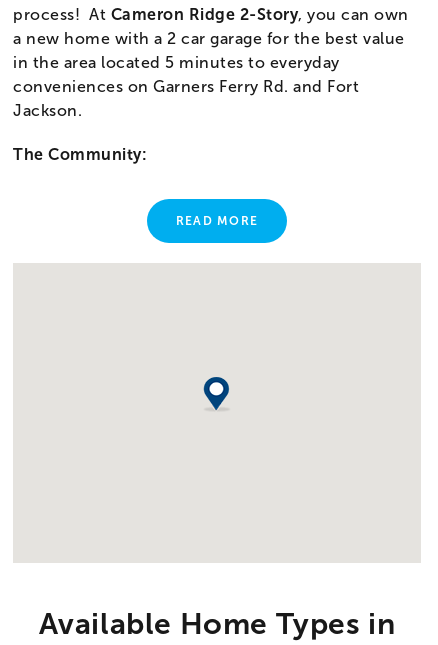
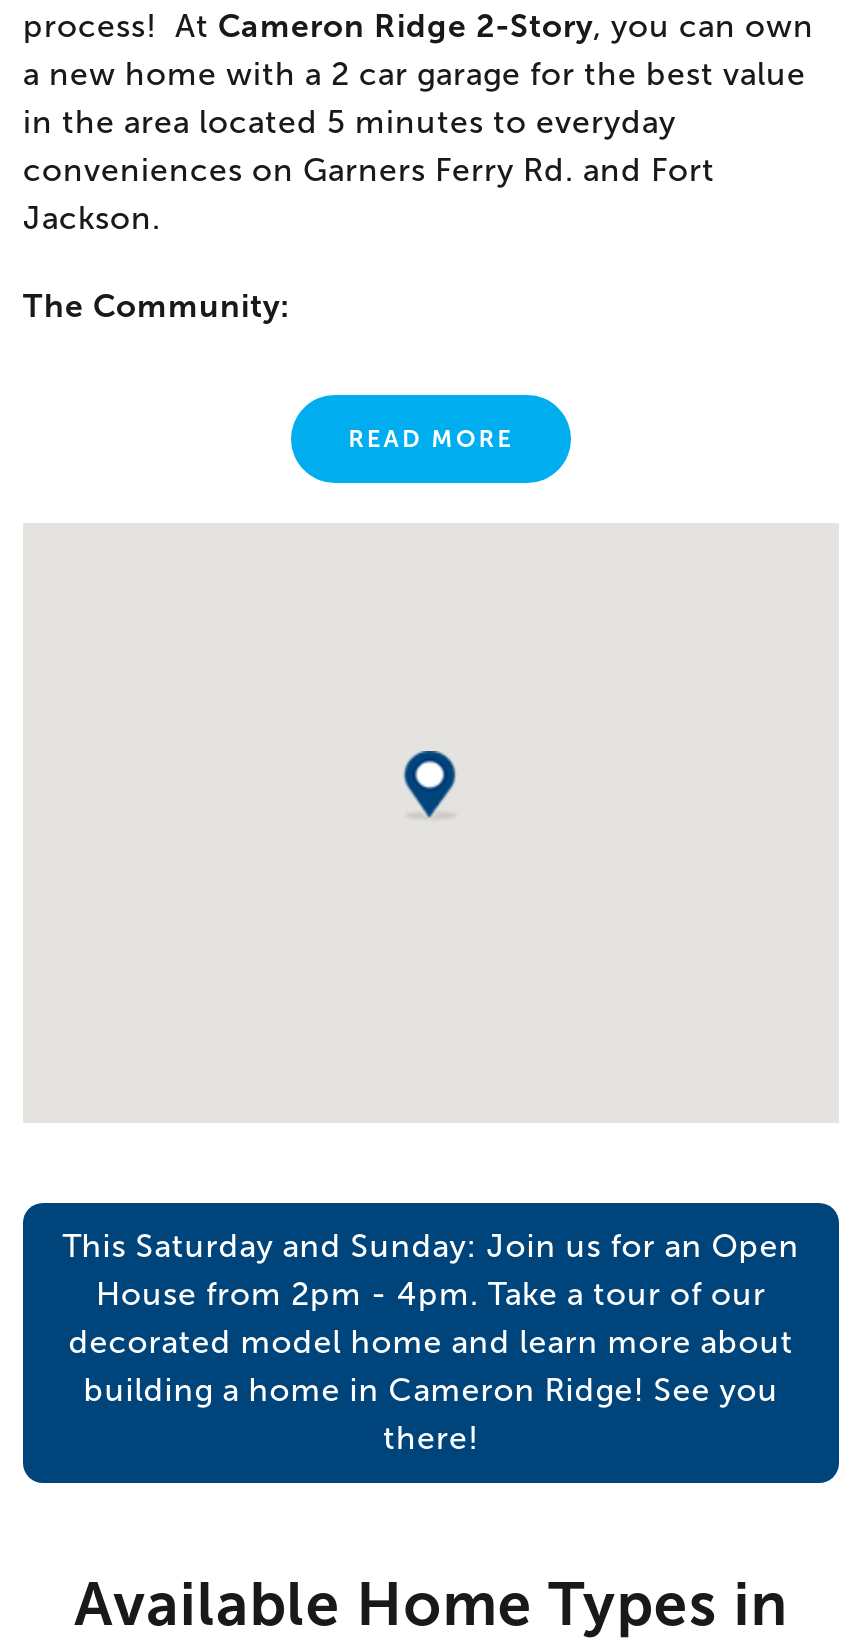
none -> [21,1201,841,1485] [image] | This Saturday and Sunday: Join us for an Open | House from 2pm - 4pm. Take a tour of our | decorated model home and learn more about | building a home in Cameron Ridge! See you | there!

